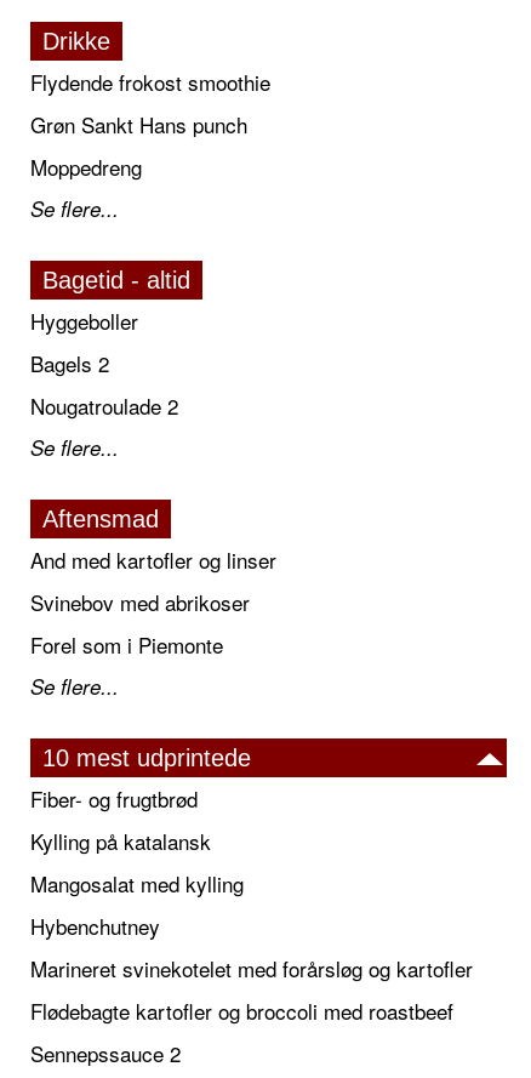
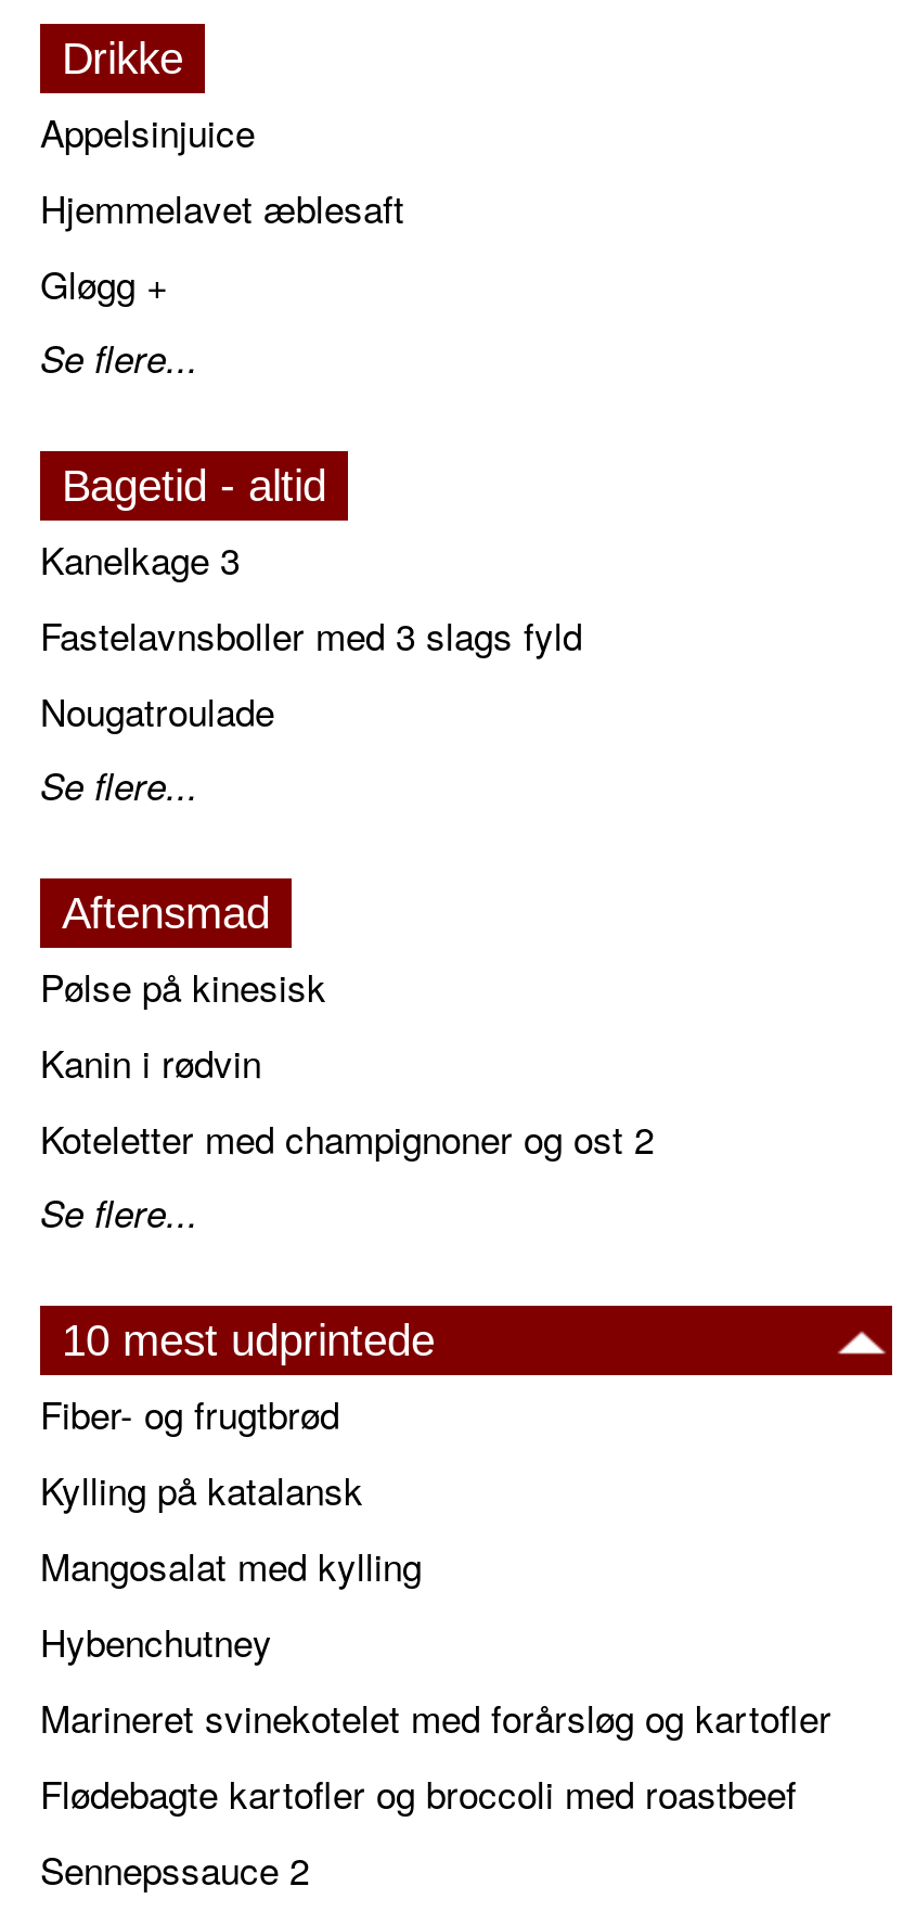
[30,67,270,182] Flydende frokost smoothie | Grøn Sankt Hans punch | Moppedreng -> [40,105,404,311] Appelsinjuice | Hjemmelavet æblesaft | Gløgg +
[30,306,178,421] Hyggeboller | Bagels 2 | Nougatroulade 2 -> [40,532,582,738] Kanelkage 3 | Fastelavnsboller med 3 slags fyld | Nougatroulade
[30,545,276,660] And med kartofler og linser | Svinebov med abrikoser | Forel som i Piemonte -> [40,959,654,1165] Pølse på kinesisk | Kanin i rødvin | Koteletter med champignoner og ost 2

